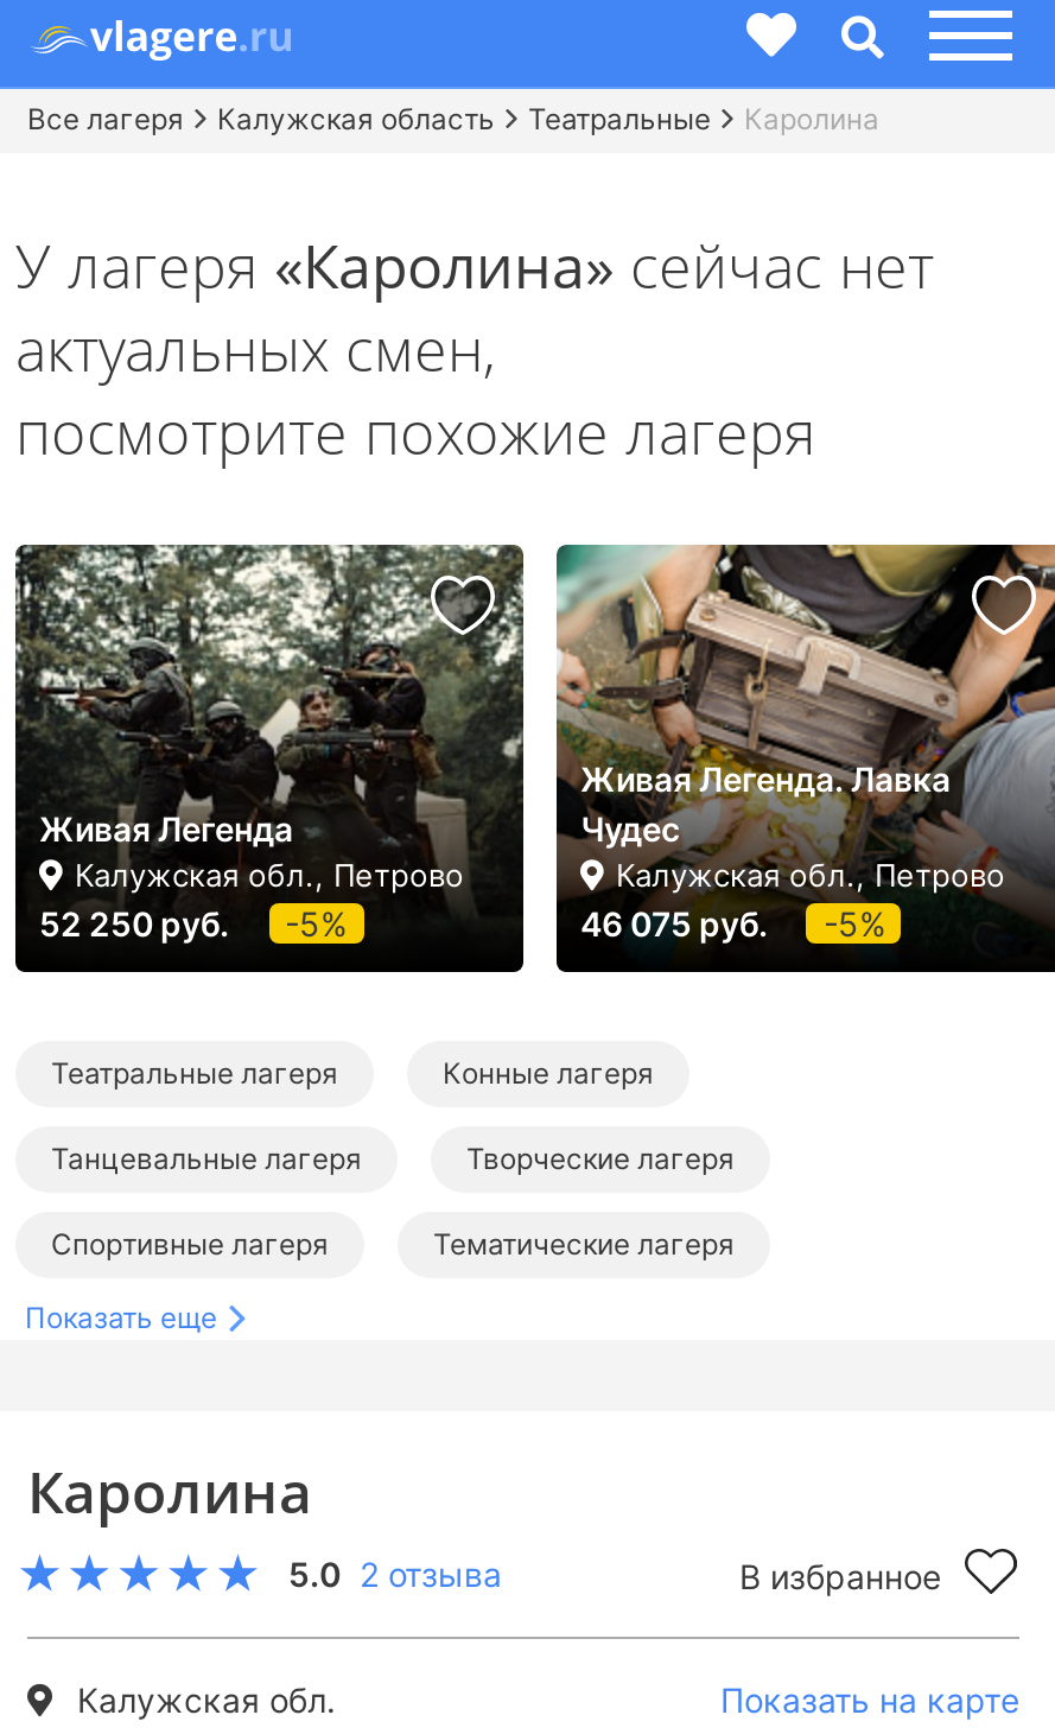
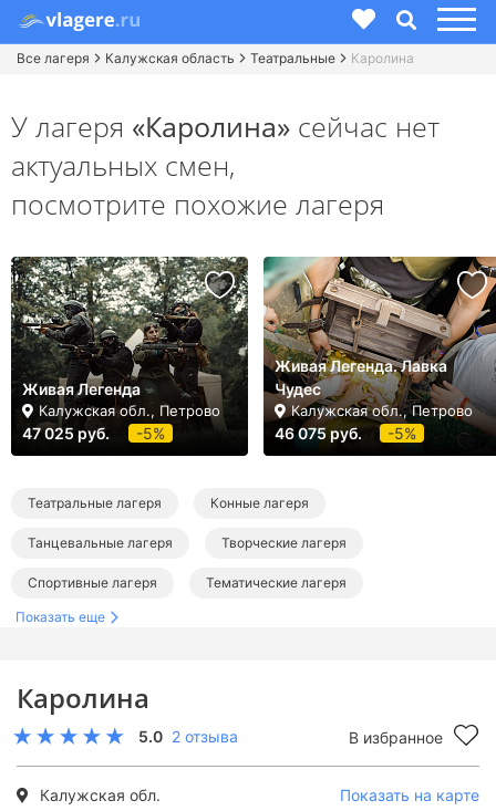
[39,903,347,944] 52 250 руб. -5% -> [22,424,164,443] 47 025 руб. -5%

